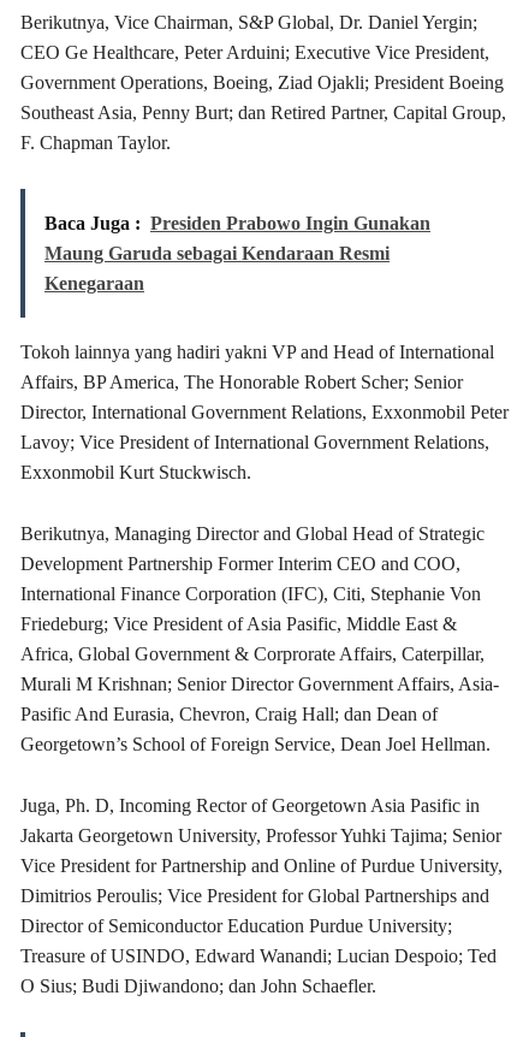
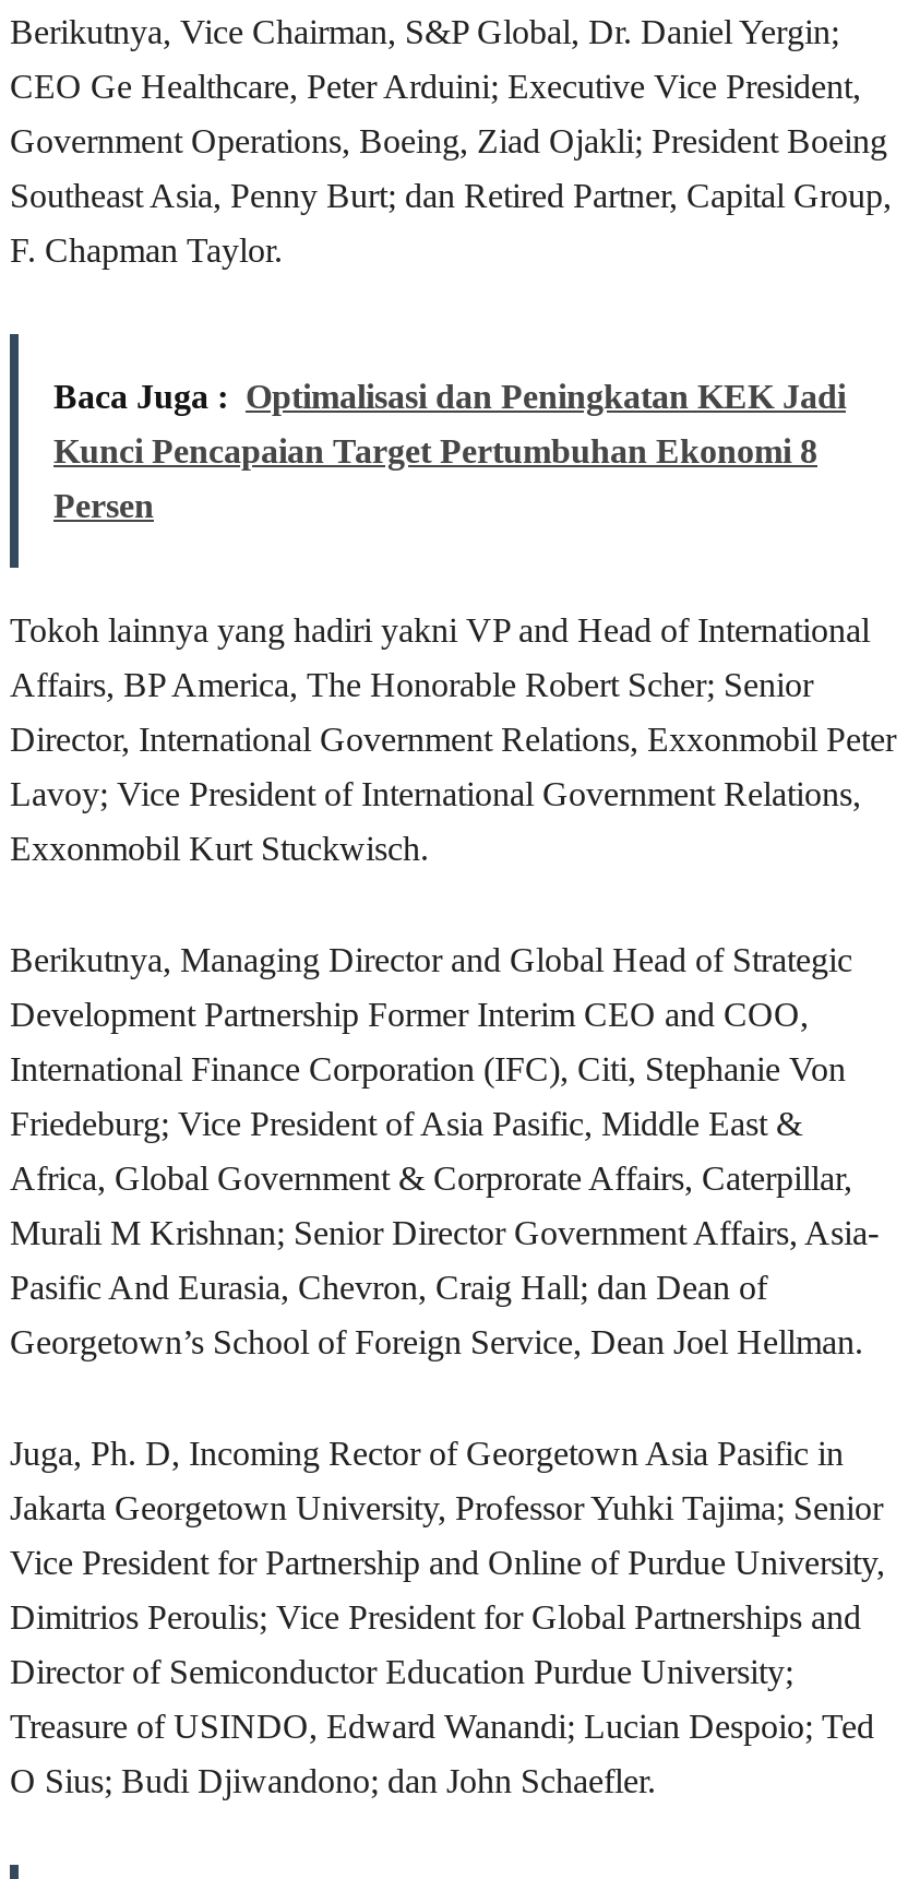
[44,213,430,233] Baca Juga : Presiden Prabowo Ingin Gunakan -> [53,377,846,414] Baca Juga : Optimalisasi dan Peningkatan KEK Jadi
[44,243,390,263] Maung Garuda sebagai Kendaraan Resmi -> [53,432,817,469] Kunci Pencapaian Target Pertumbuhan Ekonomi 8
[44,273,144,293] Kenegaraan -> [53,487,154,524] Persen

